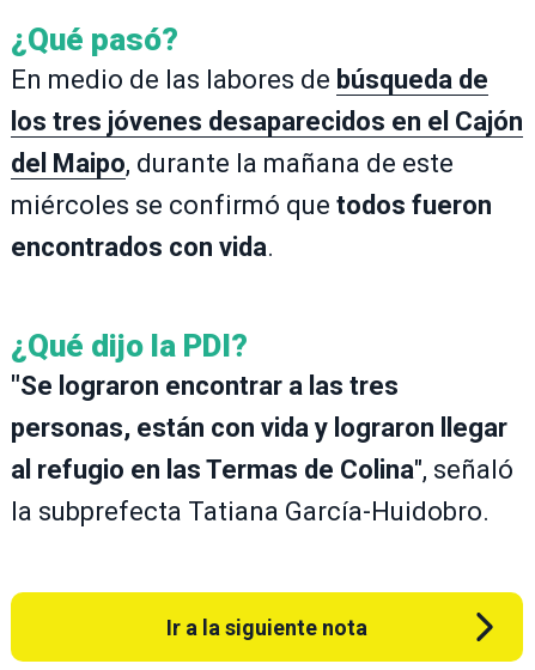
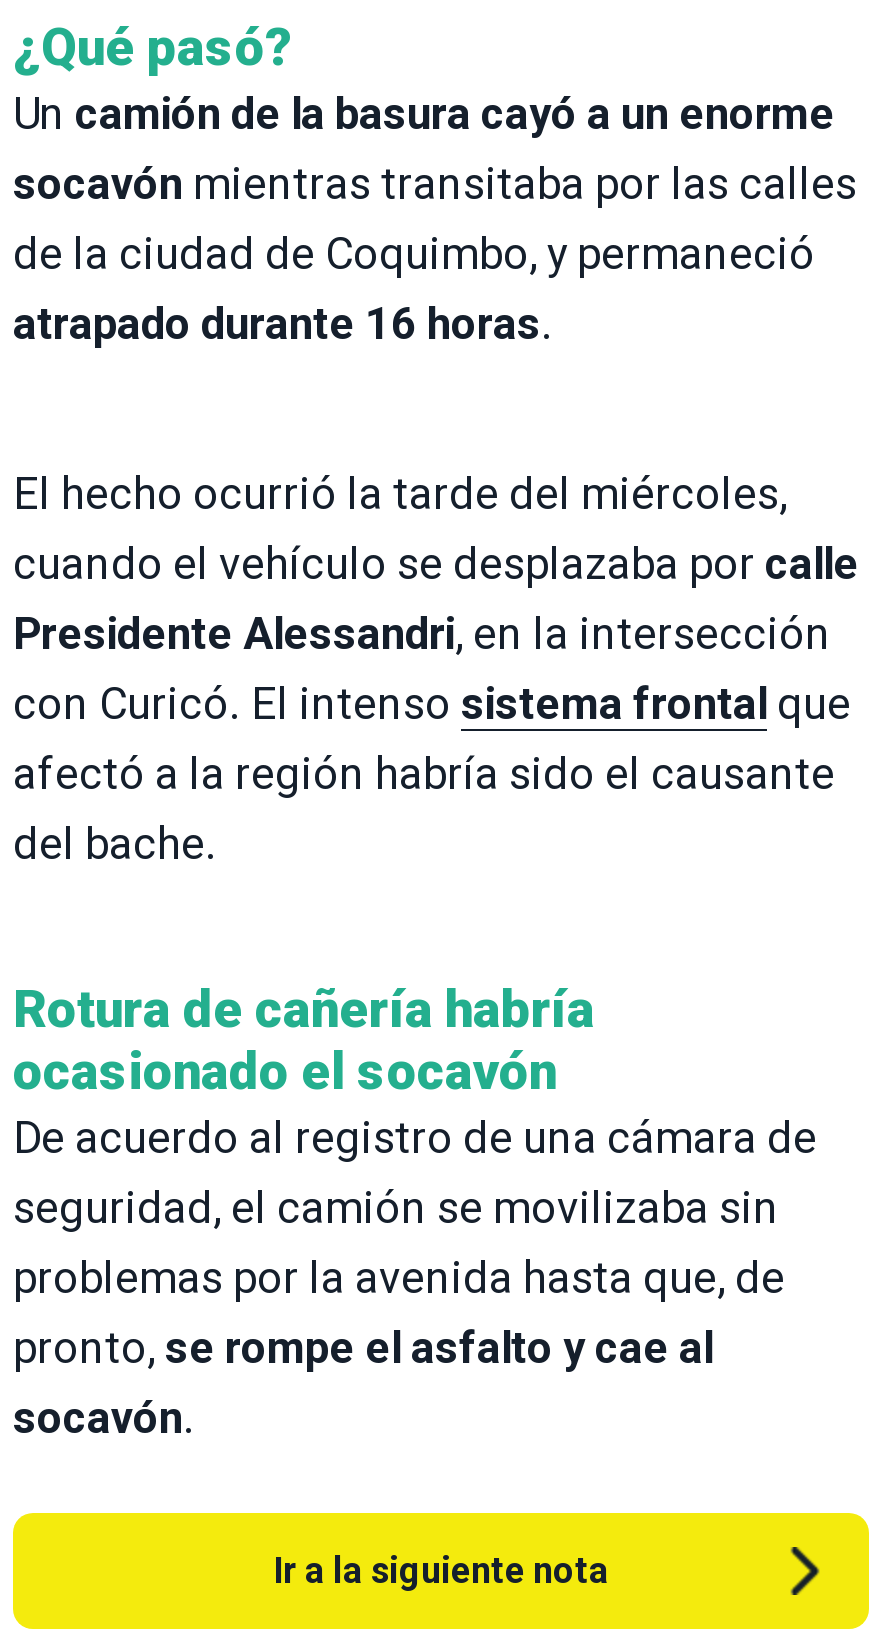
[11,65,523,526] En medio de las labores de búsqueda de | los tres jóvenes desaparecidos en el Cajón | del Maipo, durante la mañana de este | miércoles se confirmó que todos fueron | encontrados con vida. | ¿Qué dijo la PDI? | "Se lograron encontrar a las tres | personas, están con vida y lograron llegar | al refugio en las Termas de Colina", señaló | la subprefecta Tatiana García-Huidobro. -> [13,89,859,1443] Un camión de la basura cayó a un enorme | socavón mientras transitaba por las calles | de la ciudad de Coquimbo, y permaneció | atrapado durante 16 horas. | El hecho ocurrió la tarde del miércoles, | cuando el vehículo se desplazaba por calle | Presidente Alessandri, en la intersección | con Curicó. El intenso sistema frontal que | afectó a la región habría sido el causante | del bache. | Rotura de cañería habría | ocasionado el socavón | De acuerdo al registro de una cámara de | seguridad, el camión se movilizaba sin | problemas por la avenida hasta que, de | pronto, se rompe el asfalto y cae al | socavón.

